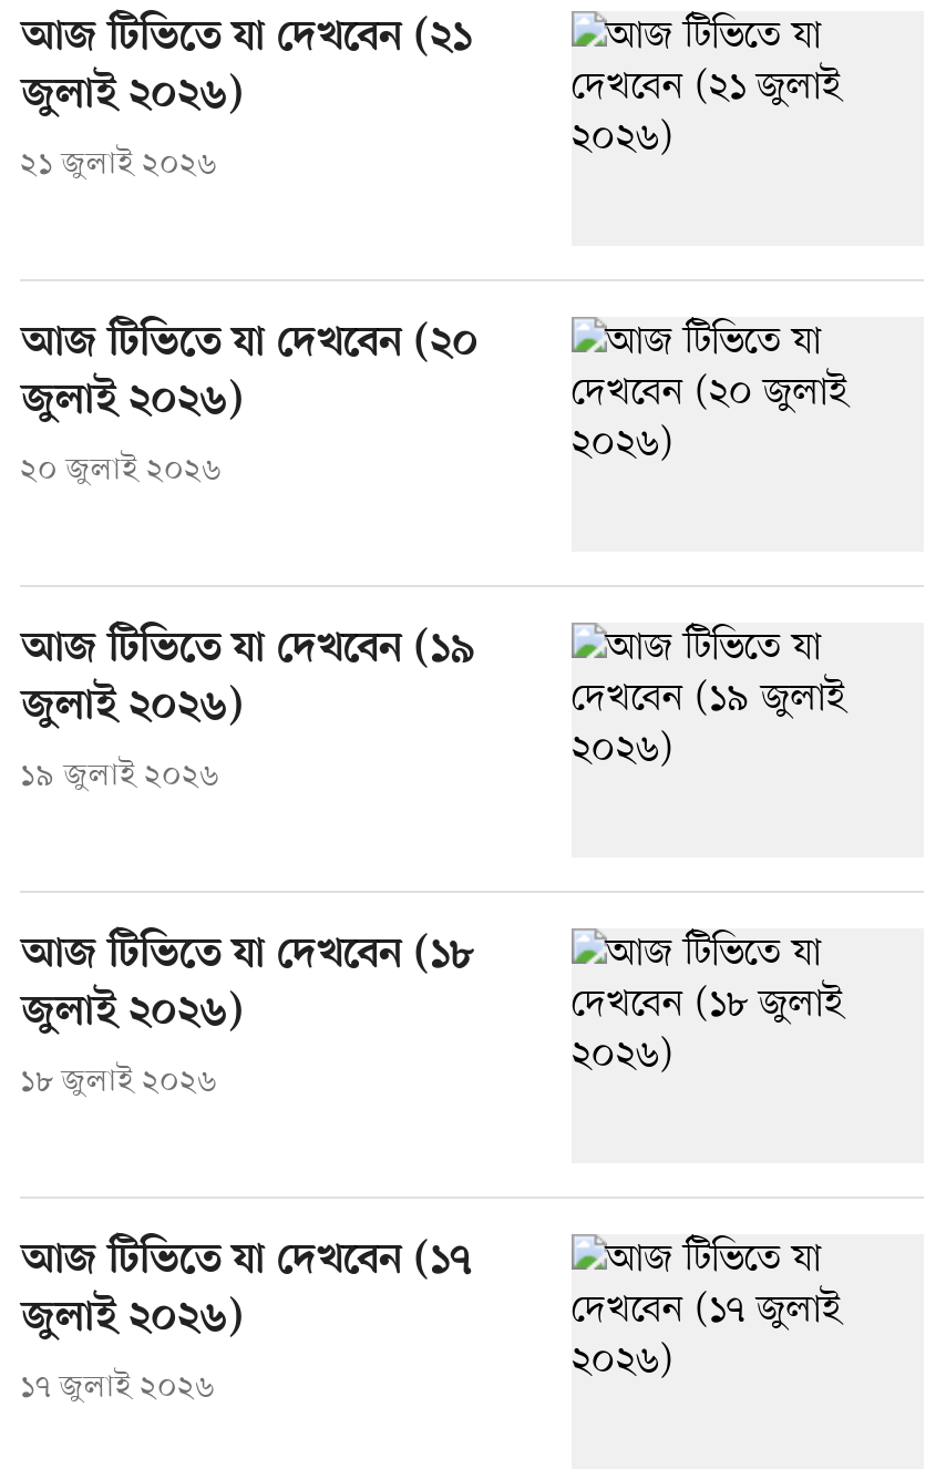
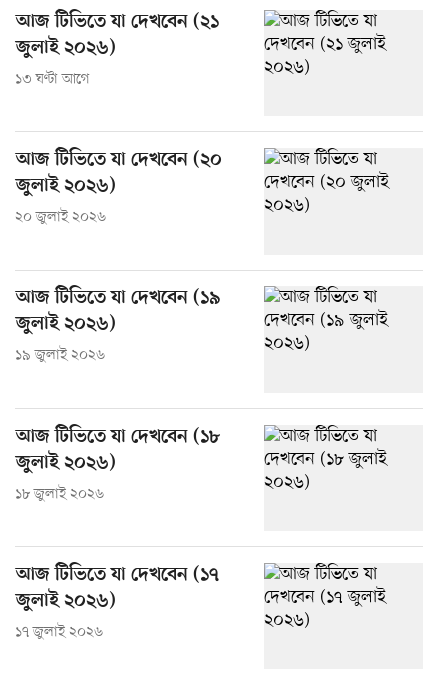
[20,143,217,185] ২১ জুলাই ২০২৬ -> [15,70,90,89] ১৩ ঘণ্টা আগে

